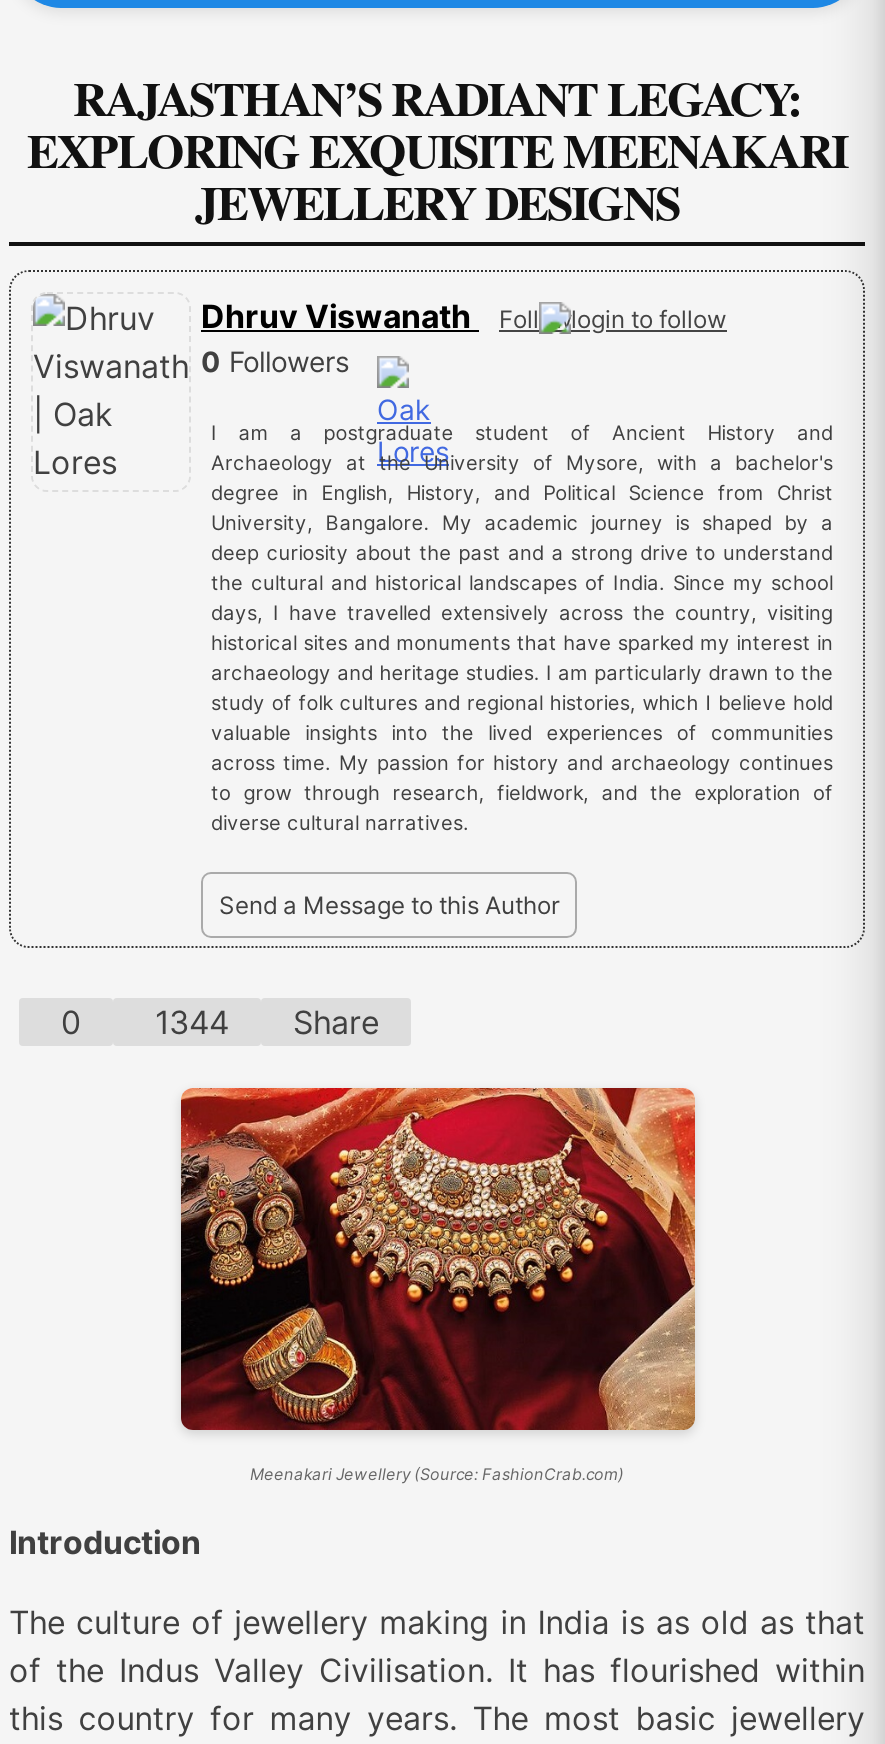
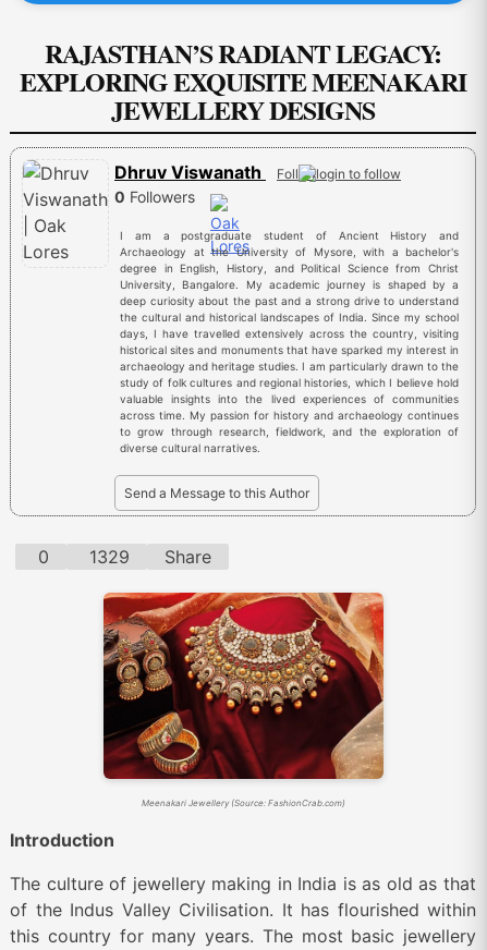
[51,1002,379,1042] 0 1344 Share -> [33,546,211,568] 0 1329 Share

